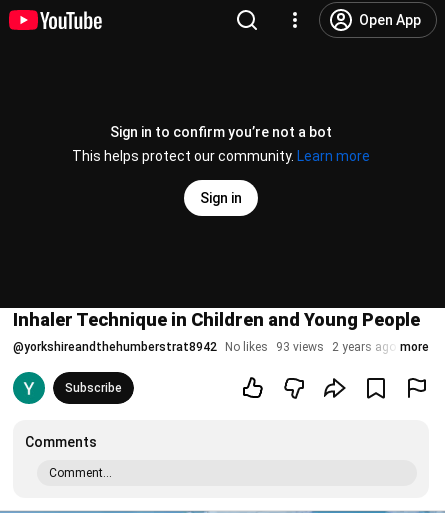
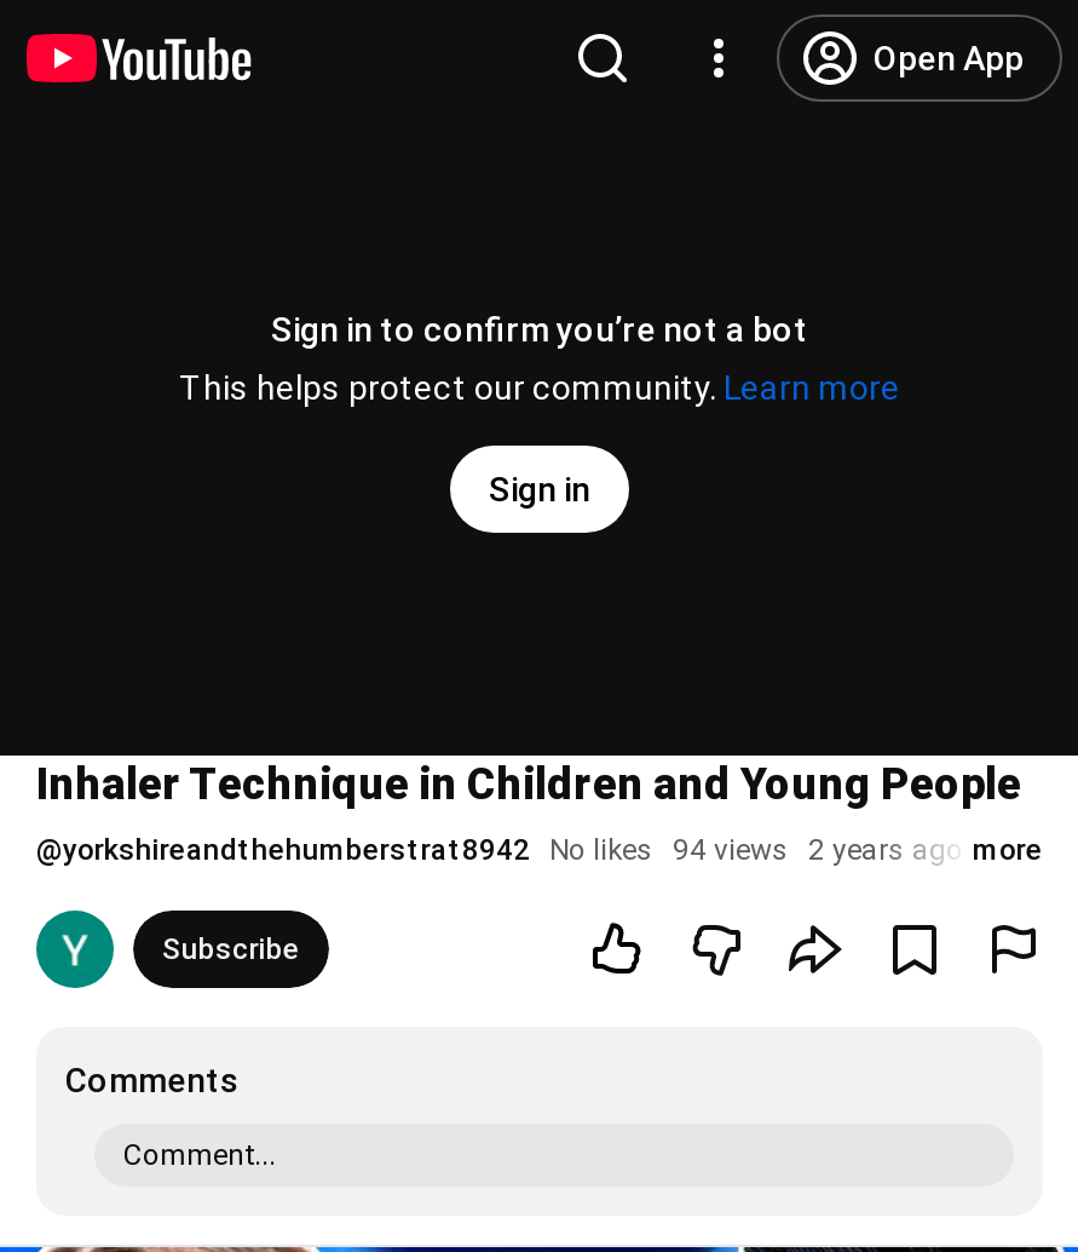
[13,340,429,354] @yorkshireandthehumberstrat8942 No likes 93 views 2 years ago more -> [36,833,1043,867] @yorkshireandthehumberstrat8942 No likes 94 views 2 years ago more

